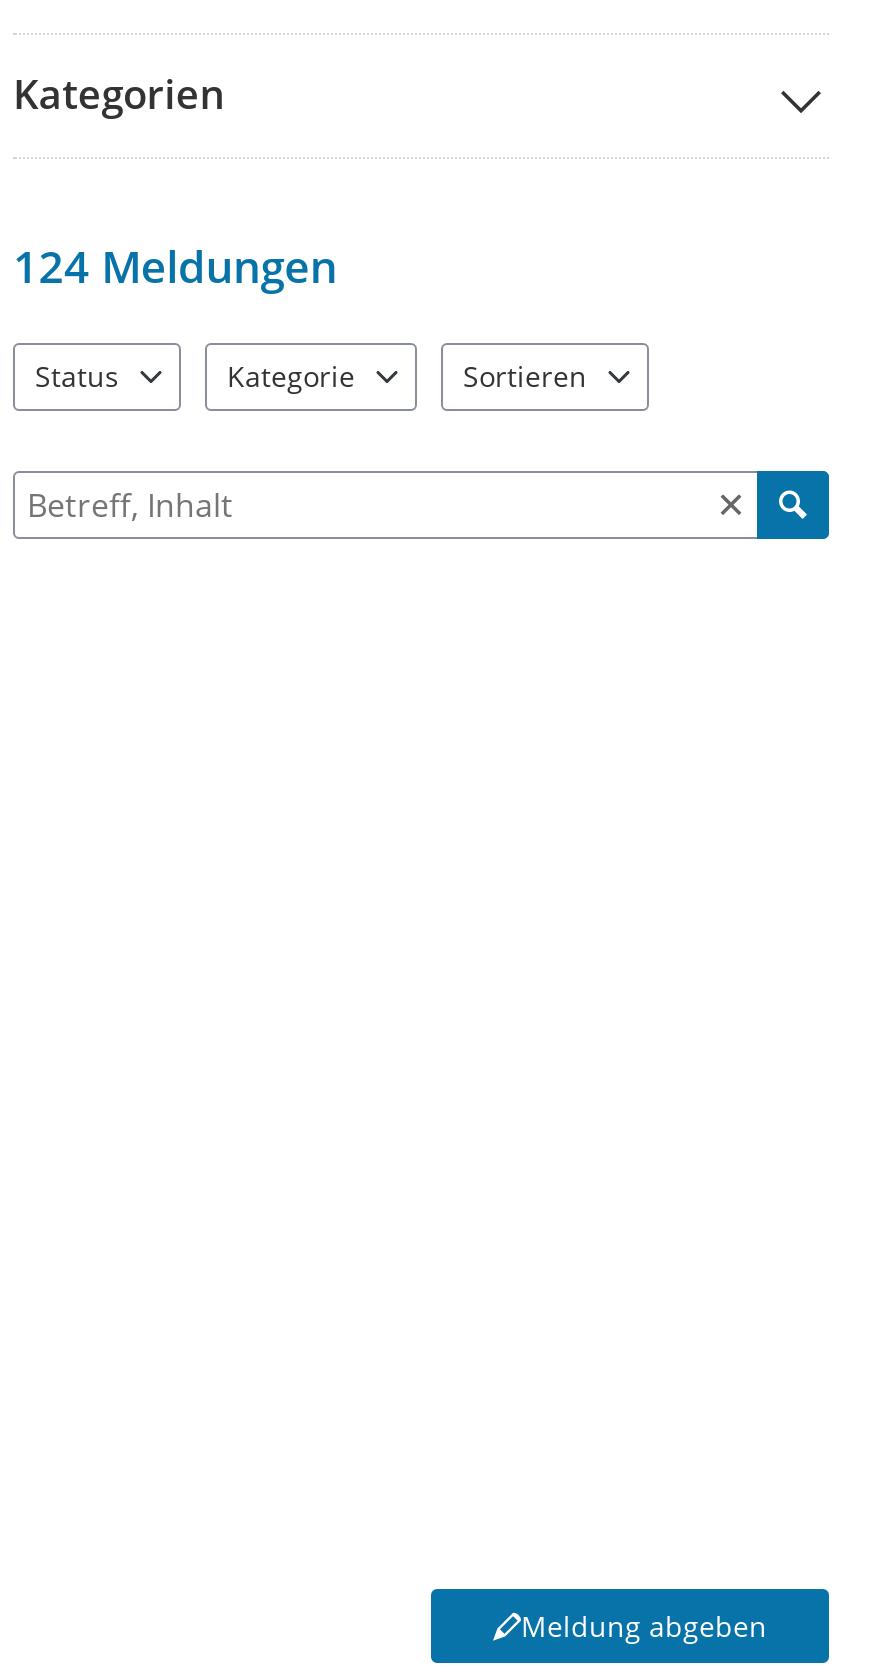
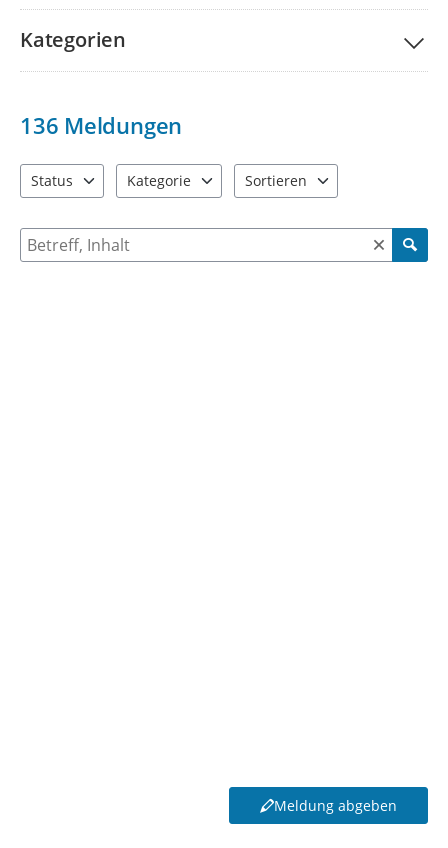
[13,235,337,295] 124 Meldungen -> [20,110,182,140] 136 Meldungen

